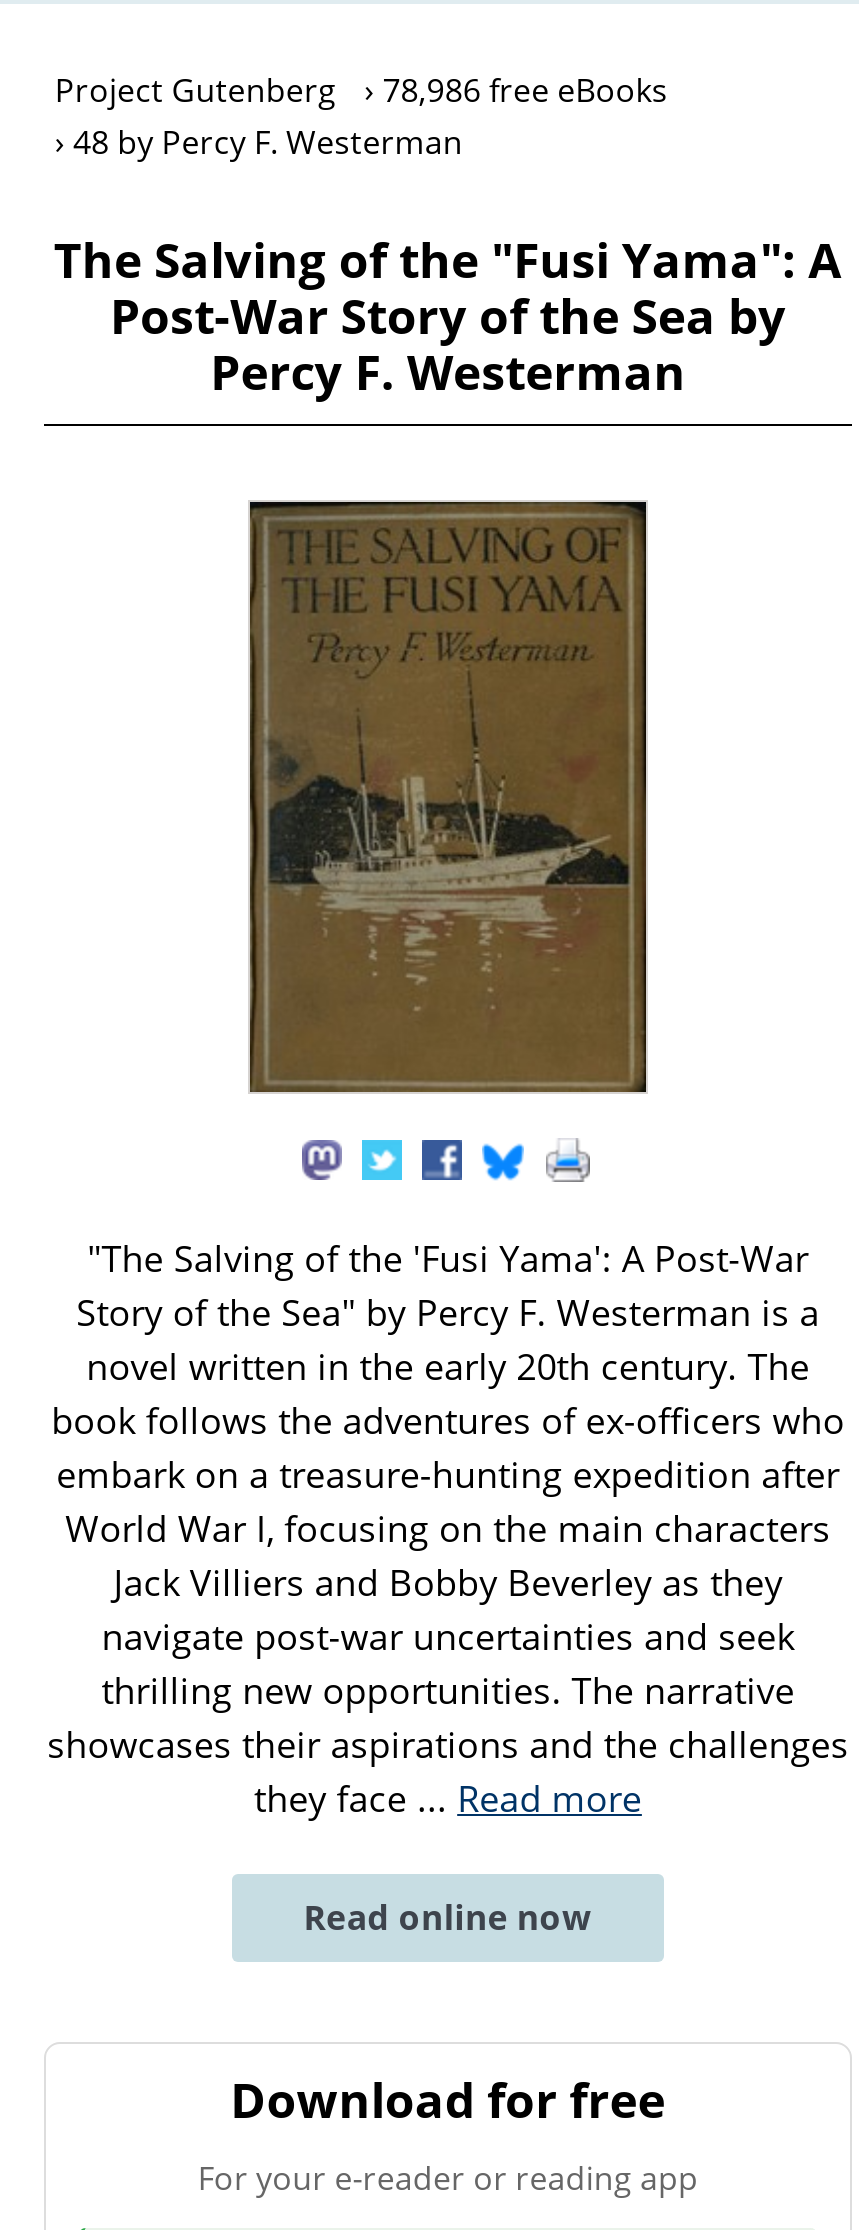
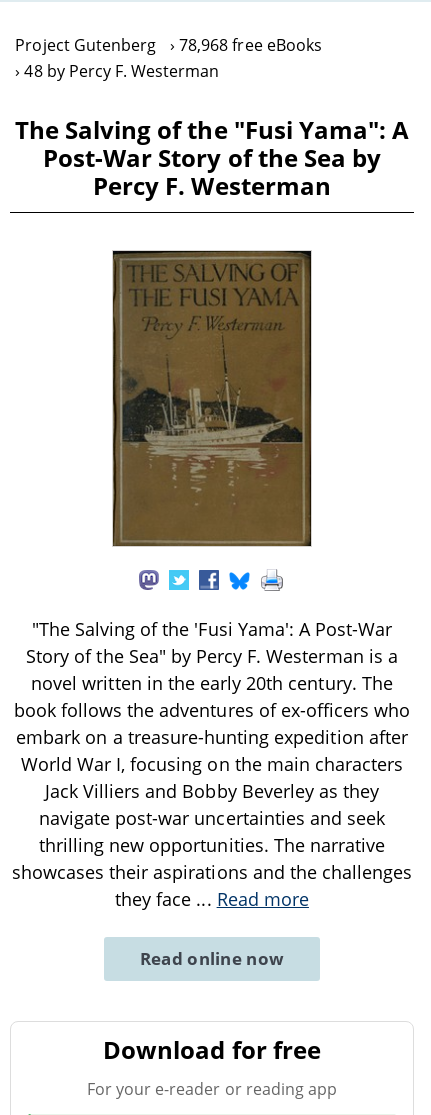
[55,68,668,112] Project Gutenberg 78,986 free eBooks -> [15,34,322,56] Project Gutenberg 78,968 free eBooks

